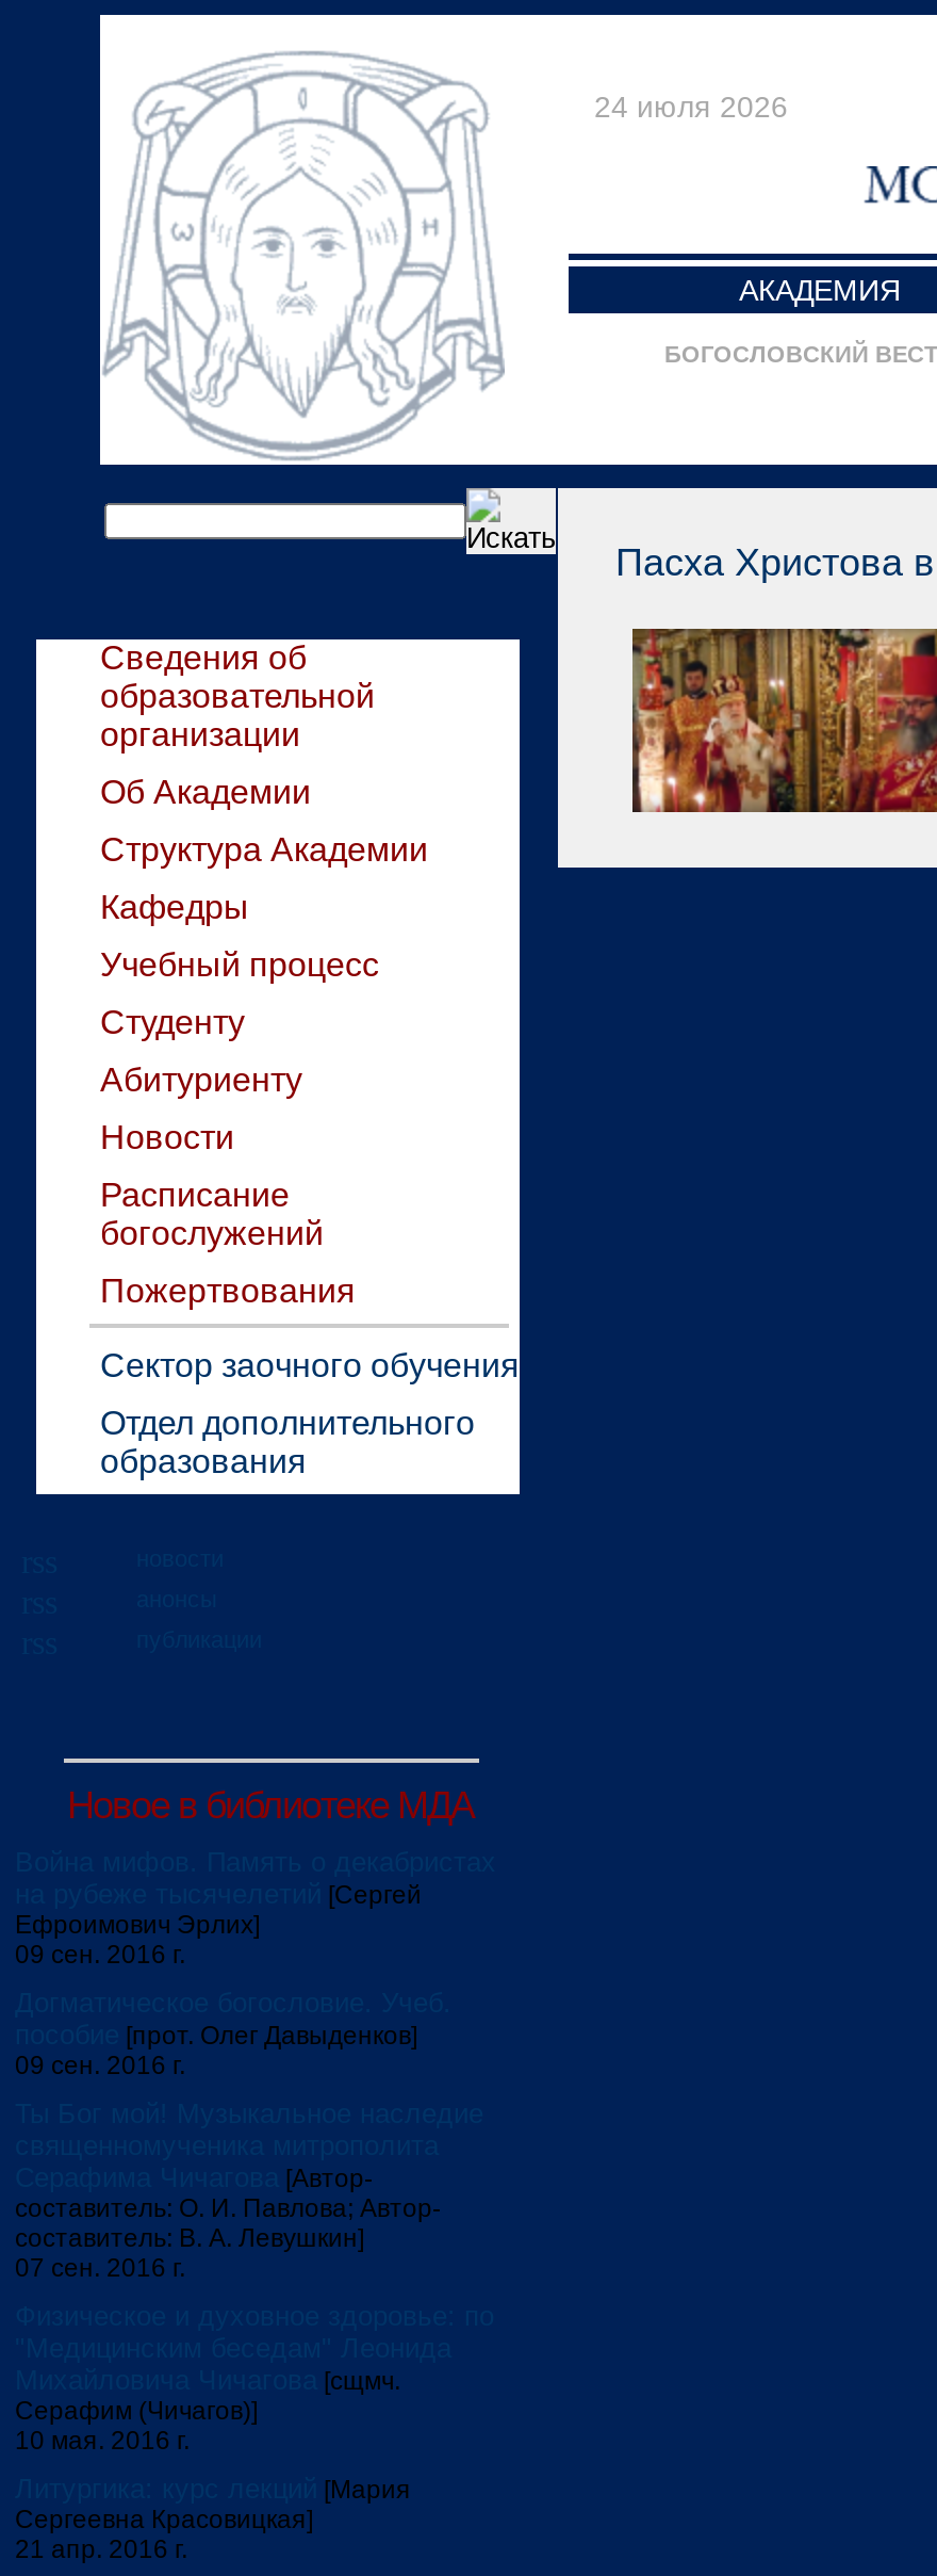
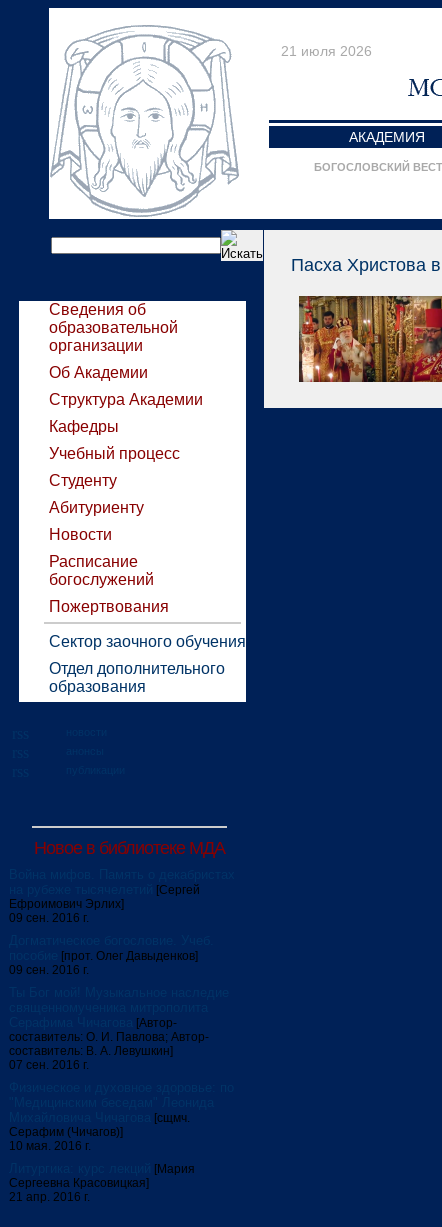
[594,90,788,124] 24 июля 2026 -> [281,43,372,59] 21 июля 2026

